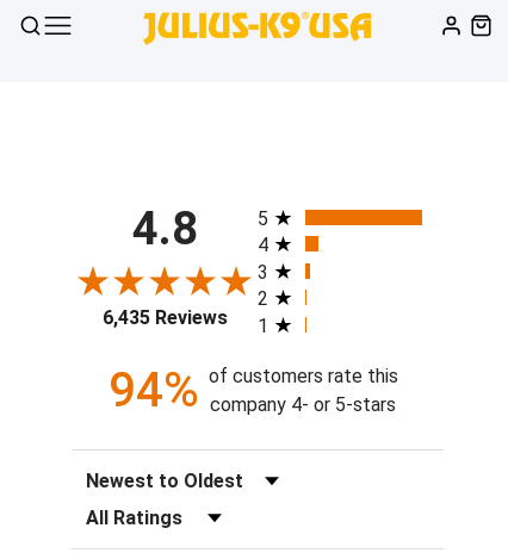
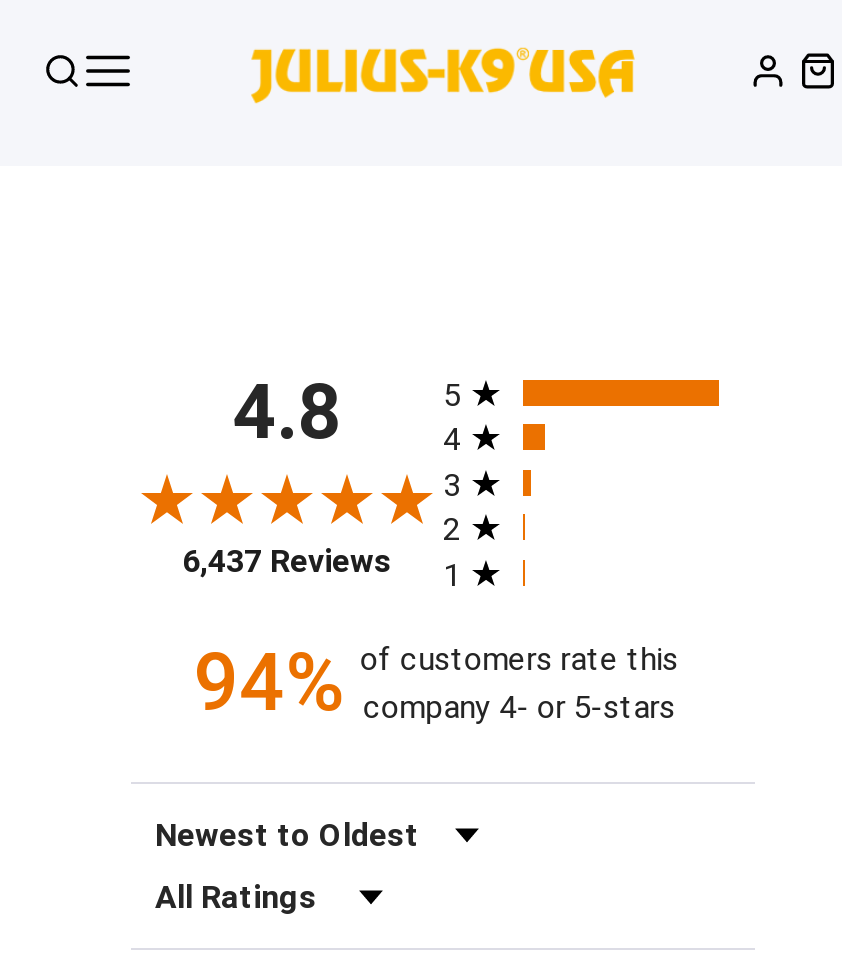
[102,306,273,337] 6,435 Reviews 1 -> [182,542,469,594] 6,437 Reviews 1

